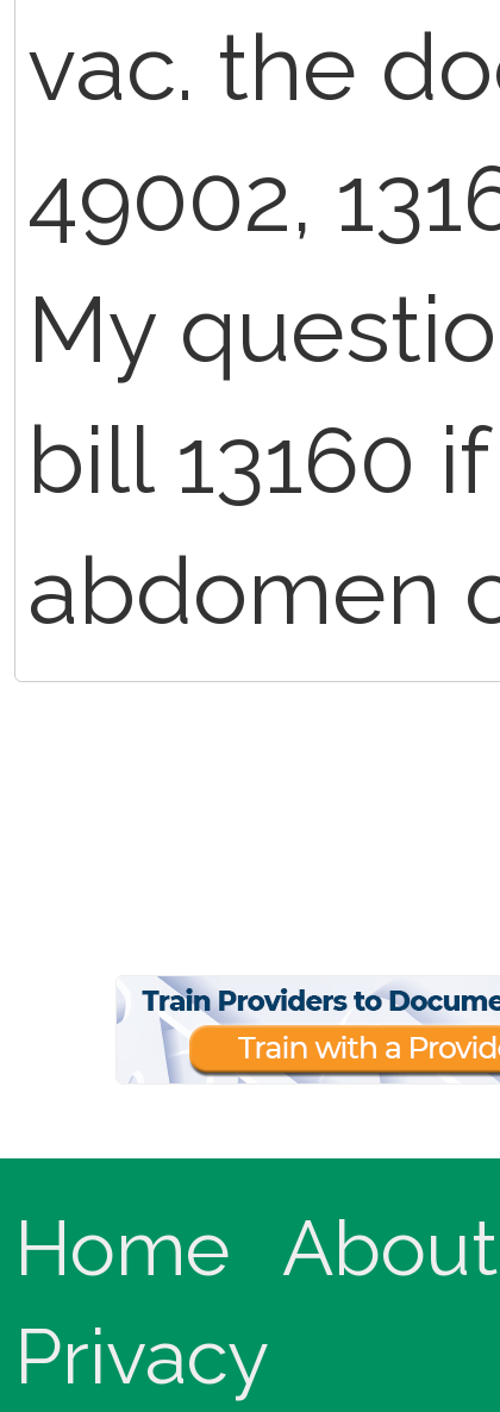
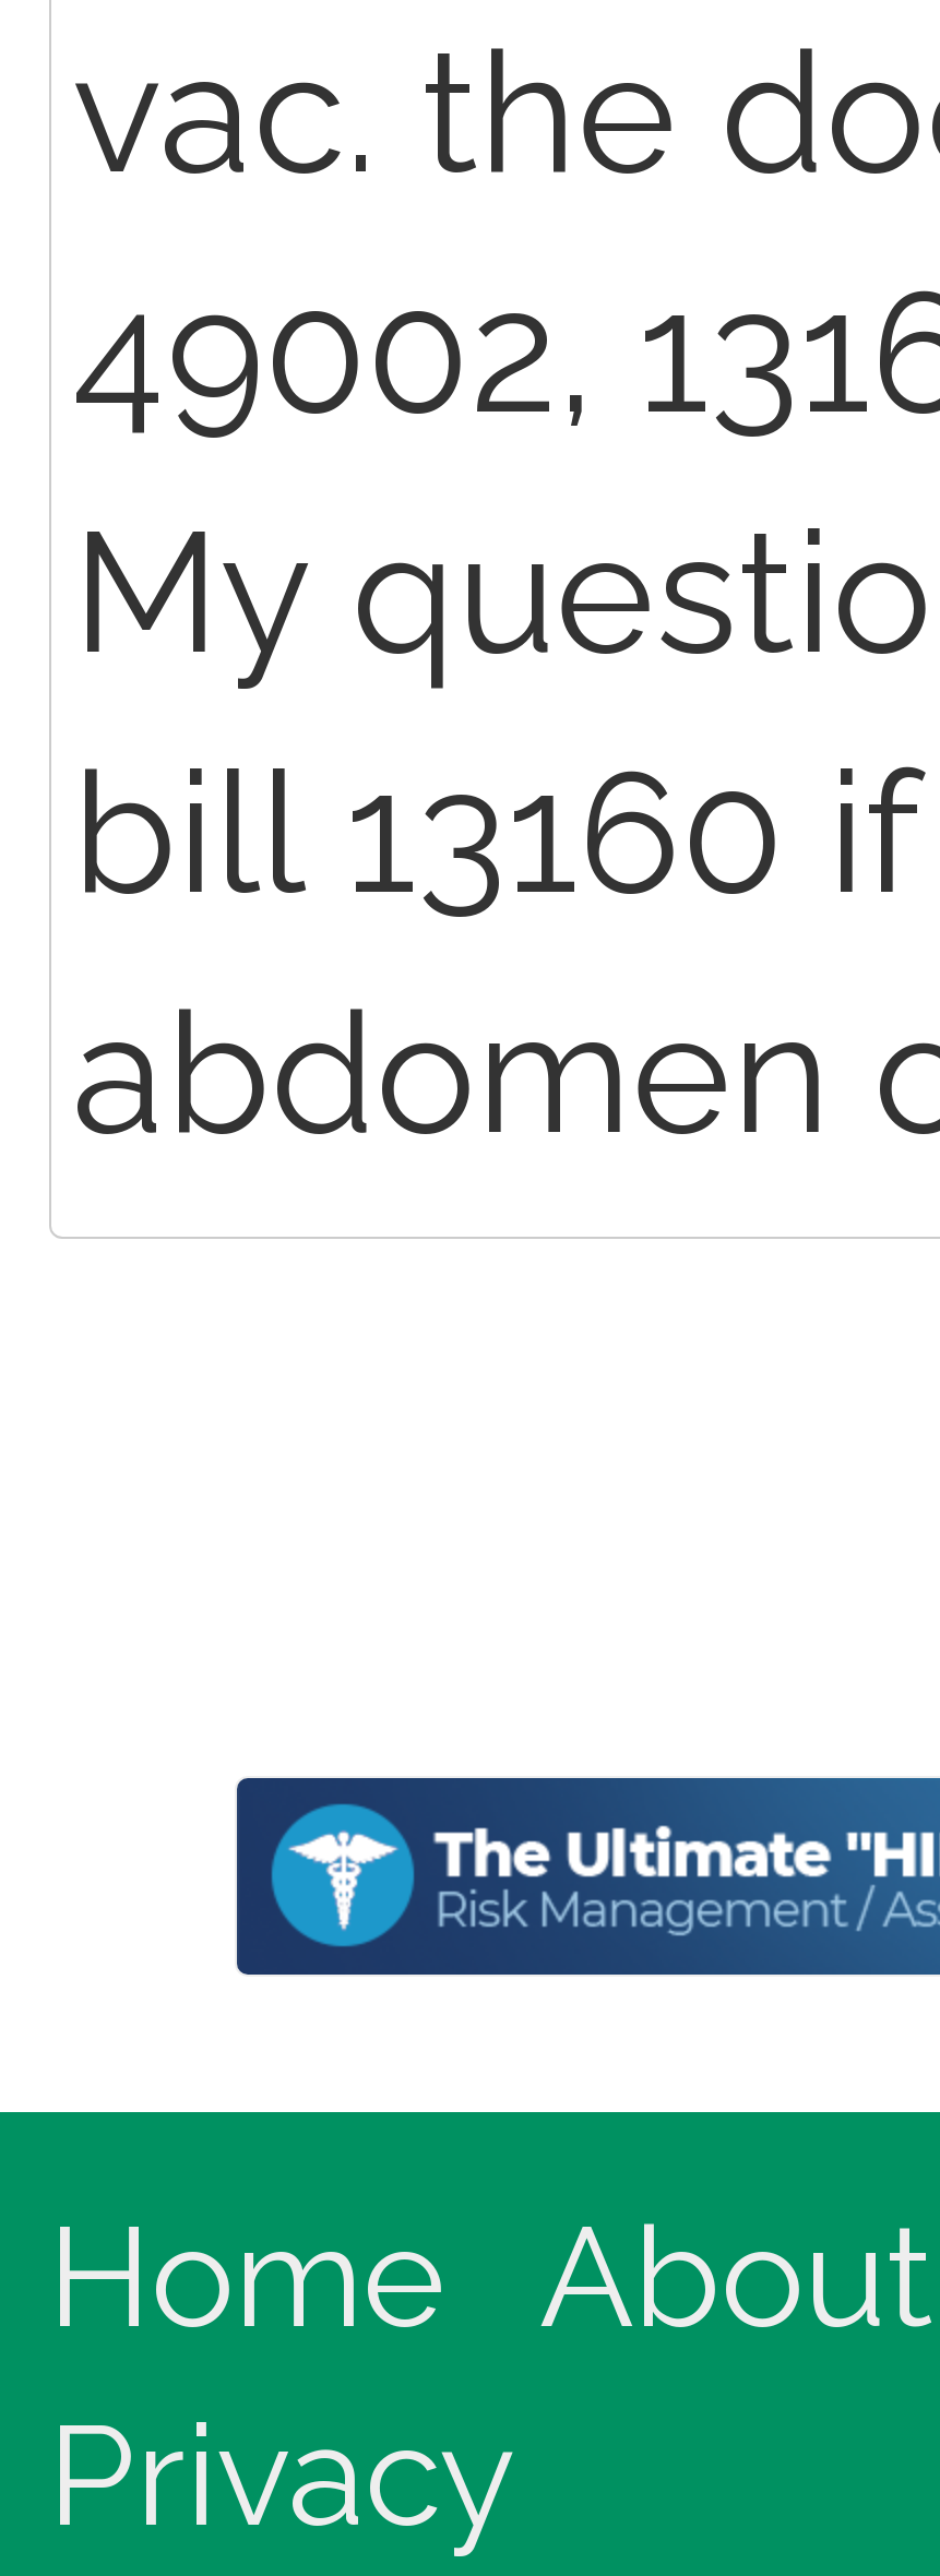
[117,976,496,1083] [image] -> [235,1776,933,1977] [image]

